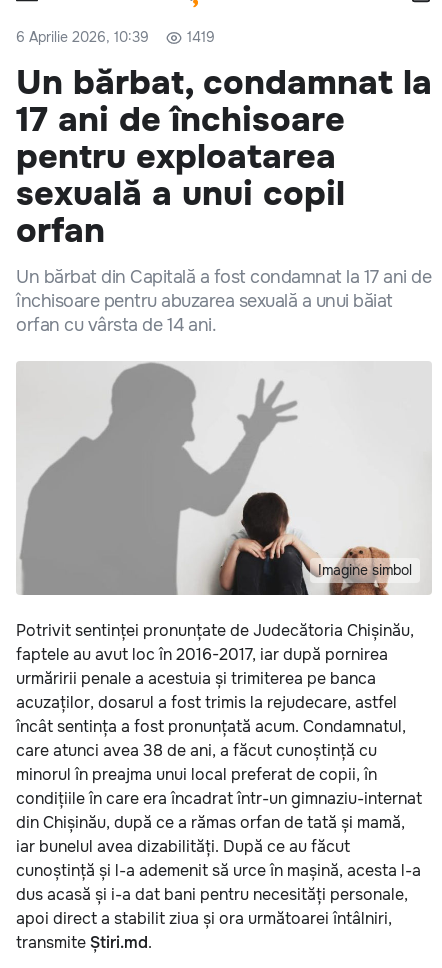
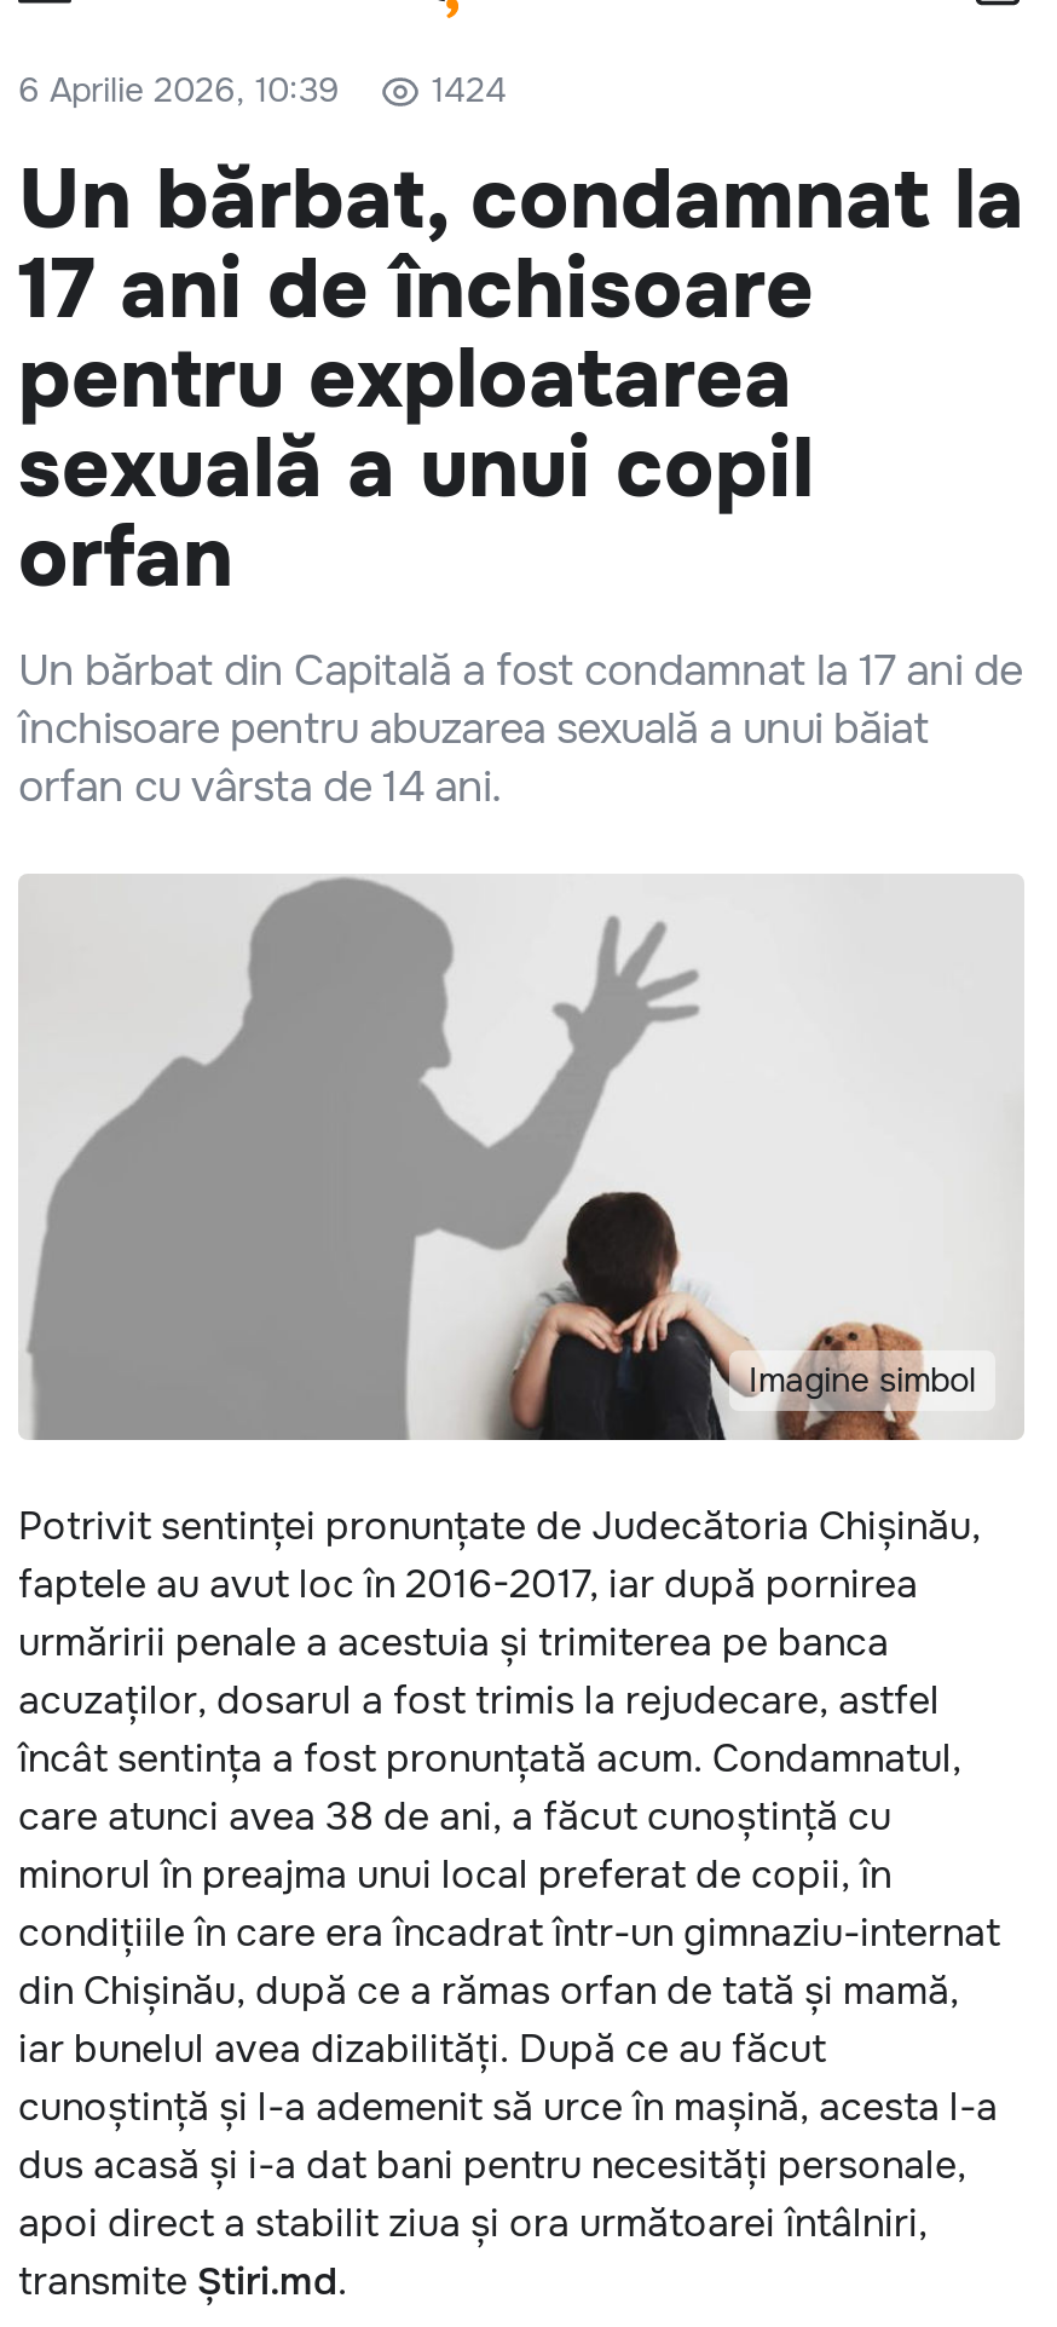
[187,28,215,46] 1419 -> [432,68,507,111] 1424

